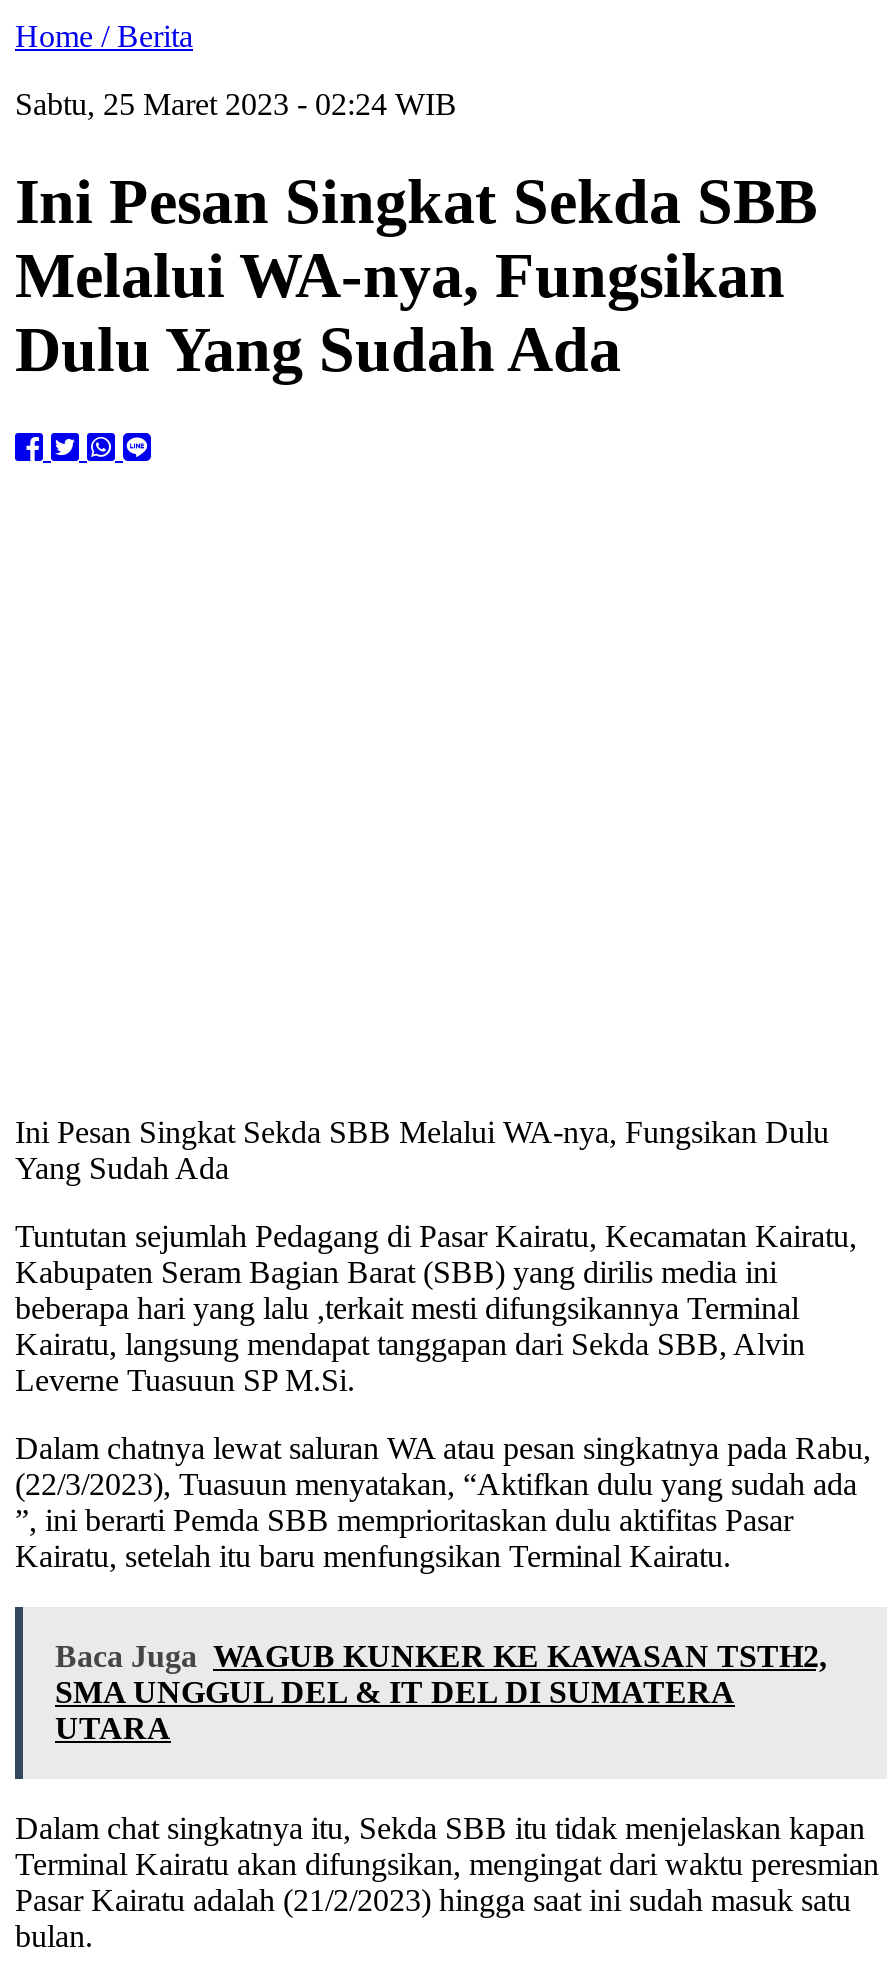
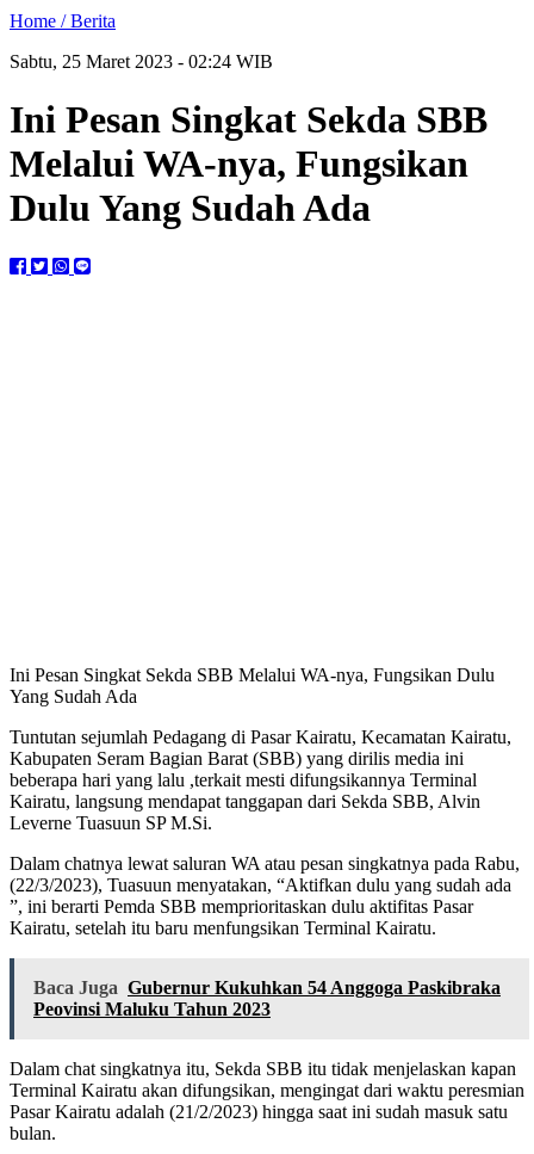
[55,1639,827,1745] Baca Juga WAGUB KUNKER KE KAWASAN TSTH2, | SMA UNGGUL DEL & IT DEL DI SUMATERA | UTARA -> [33,977,501,1019] Baca Juga Gubernur Kukuhkan 54 Anggoga Paskibraka | Peovinsi Maluku Tahun 2023

